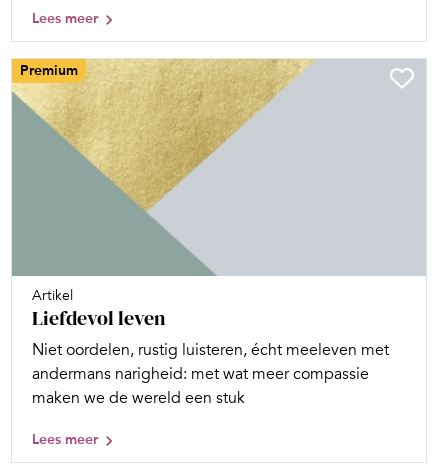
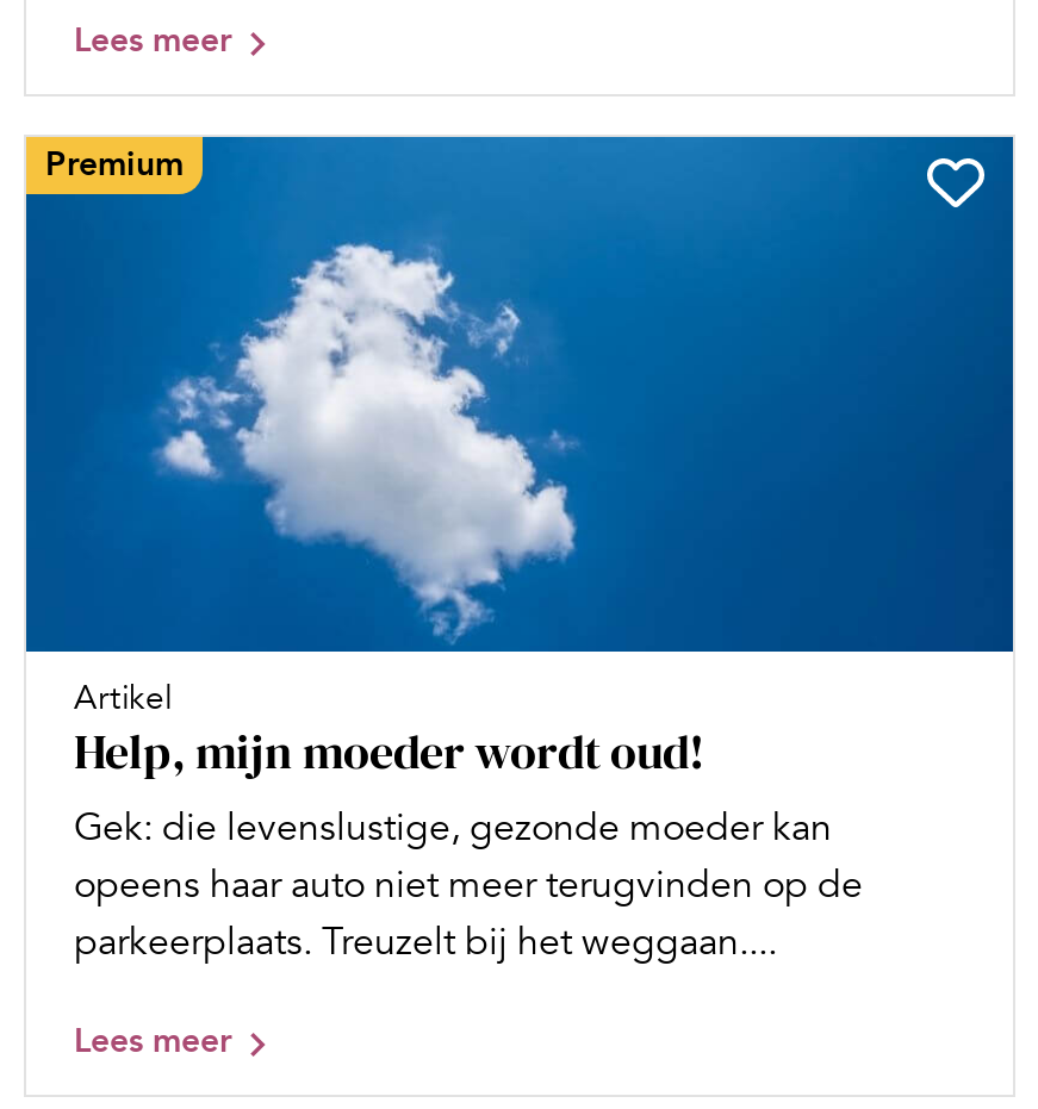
[11,58,426,408] [image] | Liefdevol leven | Niet oordelen, rustig luisteren, écht meeleven met | andermans narigheid: met wat meer compassie | maken we de wereld een stuk -> [24,135,1015,965] [image] | Help, mijn moeder wordt oud! | Gek: die levenslustige, gezonde moeder kan | opeens haar auto niet meer terugvinden op de | parkeerplaats. Treuzelt bij het weggaan....

